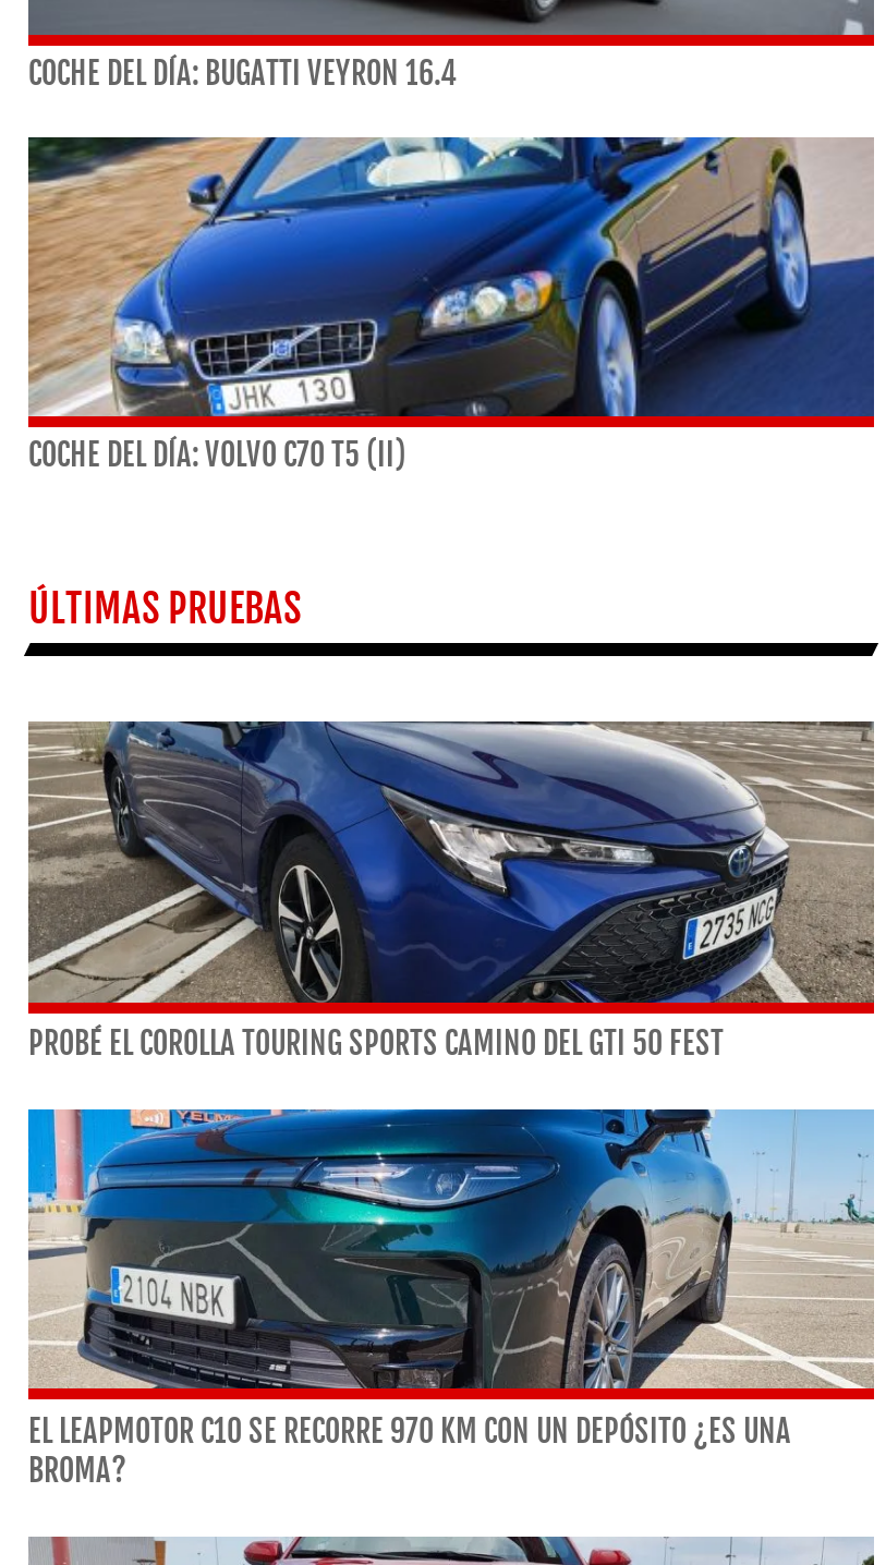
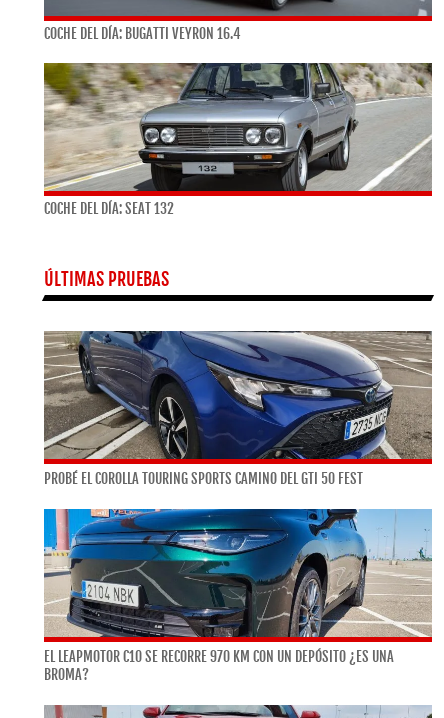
[28,135,876,473] [image] | COCHE DEL DÍA: VOLVO C70 T5 (II) -> [44,62,432,217] [image] | COCHE DEL DÍA: SEAT 132

